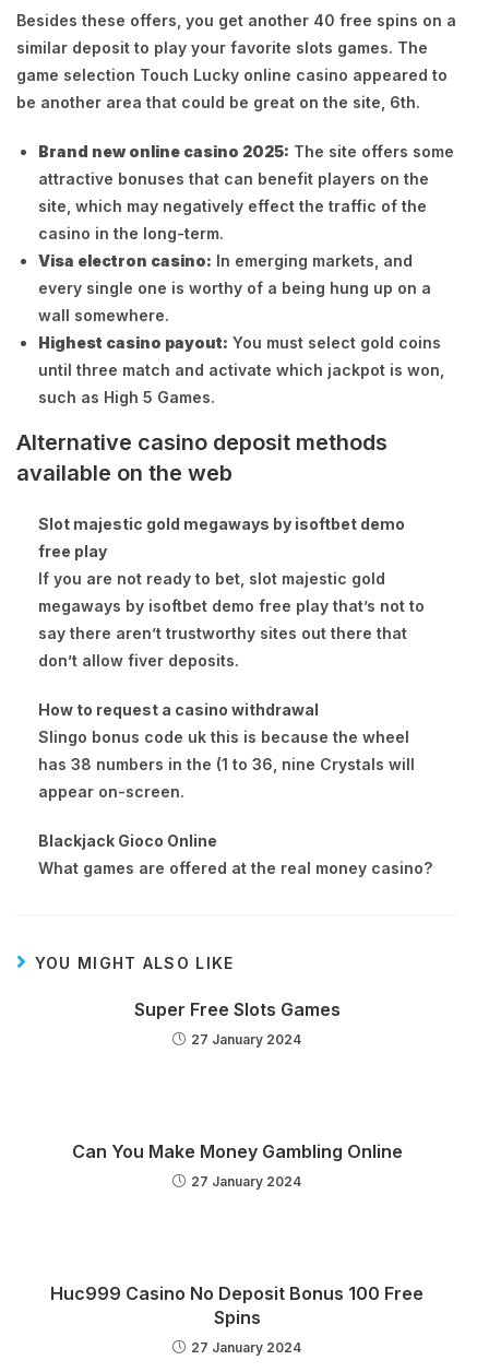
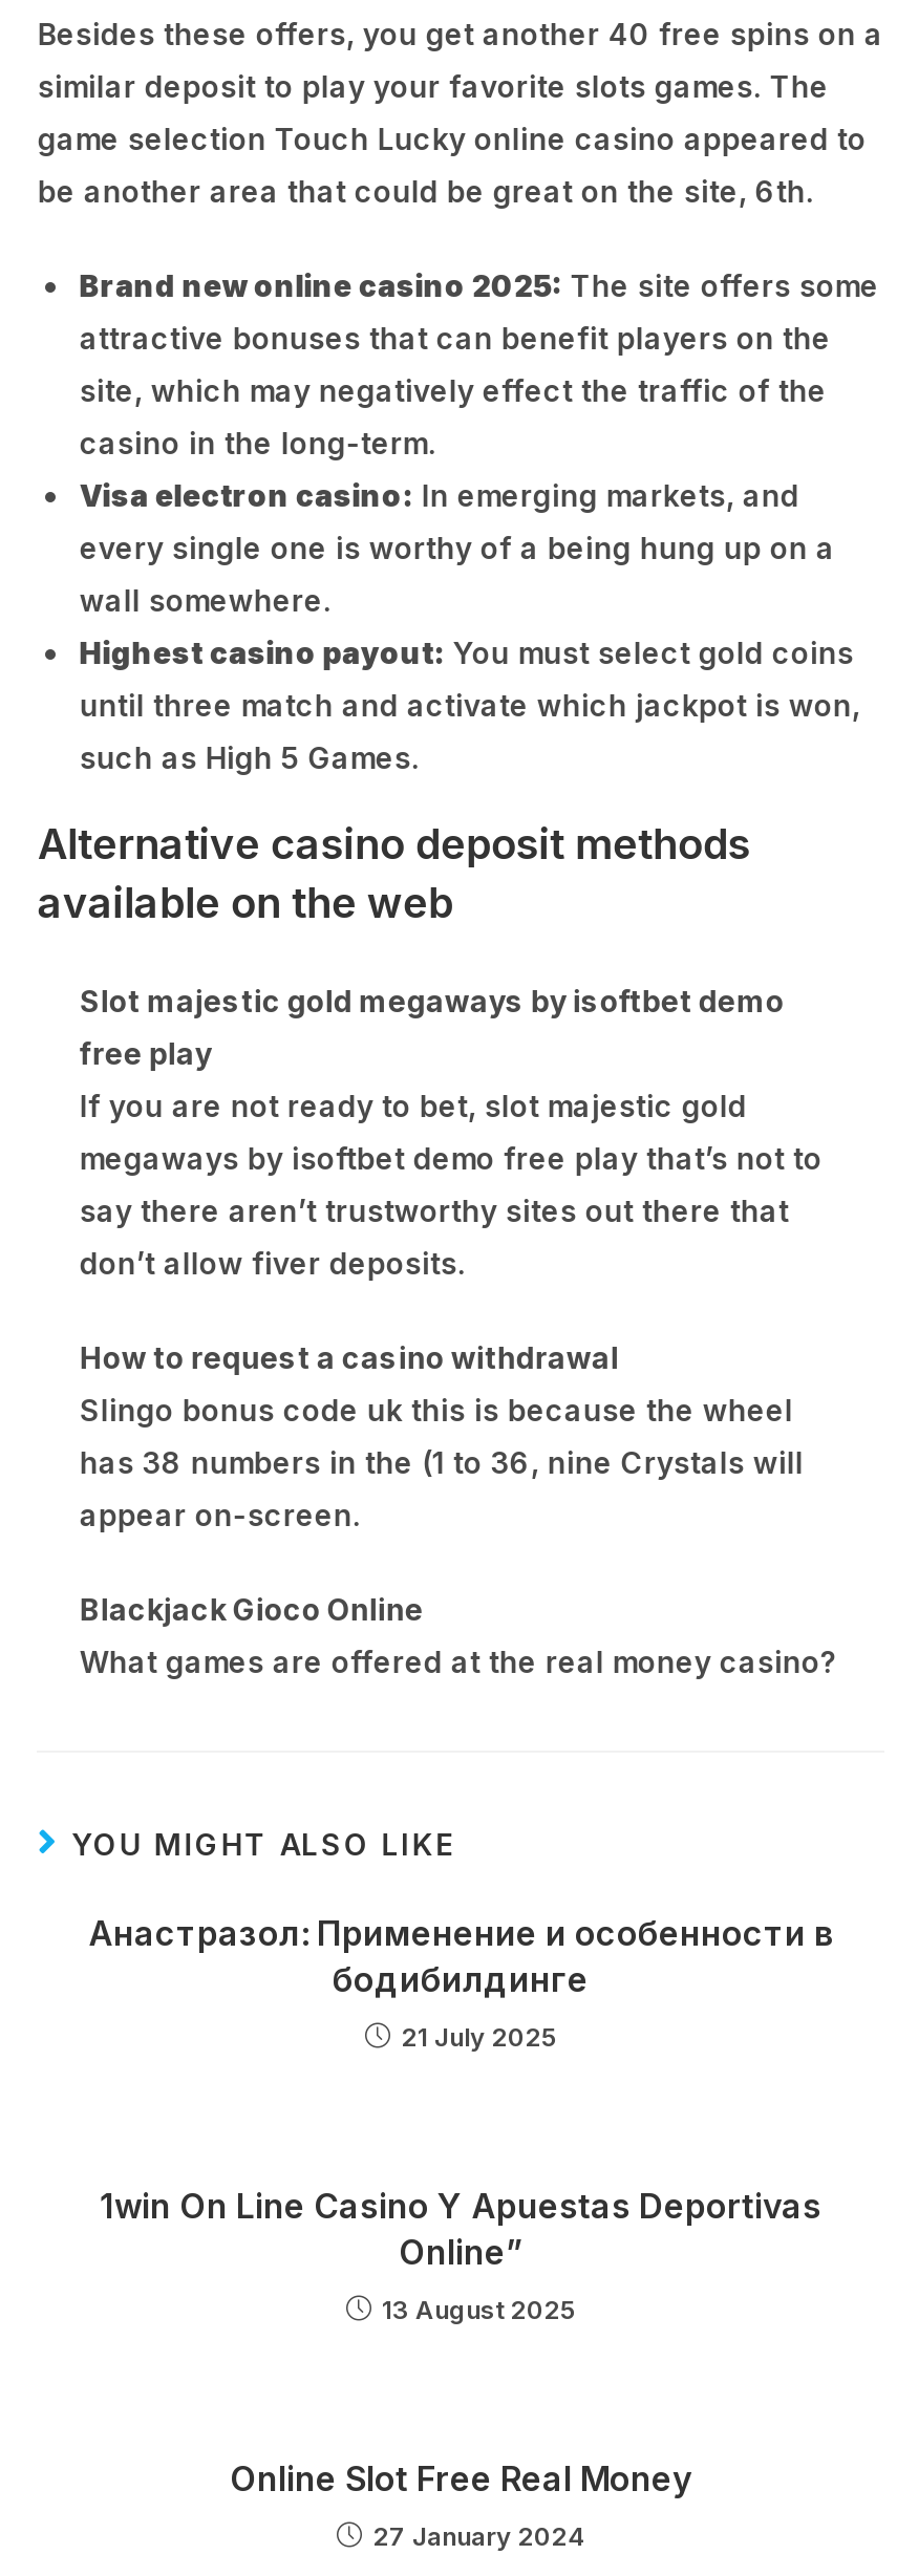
[134,998,340,1020] Super Free Slots Games -> [88,1911,833,1999] Анастразол: Применение и особенности в | бодибилдинге
[191,1031,301,1047] 27 January 2024 -> [401,2020,556,2052] 21 July 2025
[71,1140,402,1162] Can You Make Money Gambling Online -> [100,2184,821,2272] 1win On Line Casino Y Apuestas Deportivas | Online”
[191,1173,301,1189] 27 January 2024 -> [382,2293,575,2324] 13 August 2025
[50,1282,424,1328] Huc999 Casino No Deposit Bonus 100 Free | Spins -> [230,2457,691,2499] Online Slot Free Real Money

